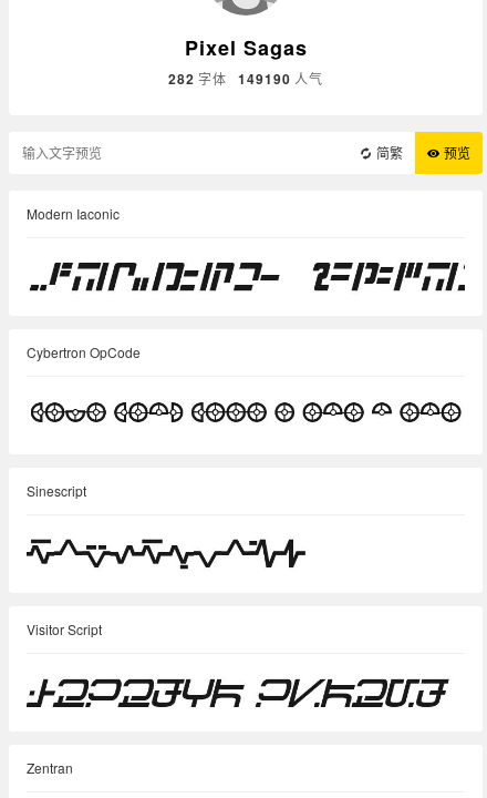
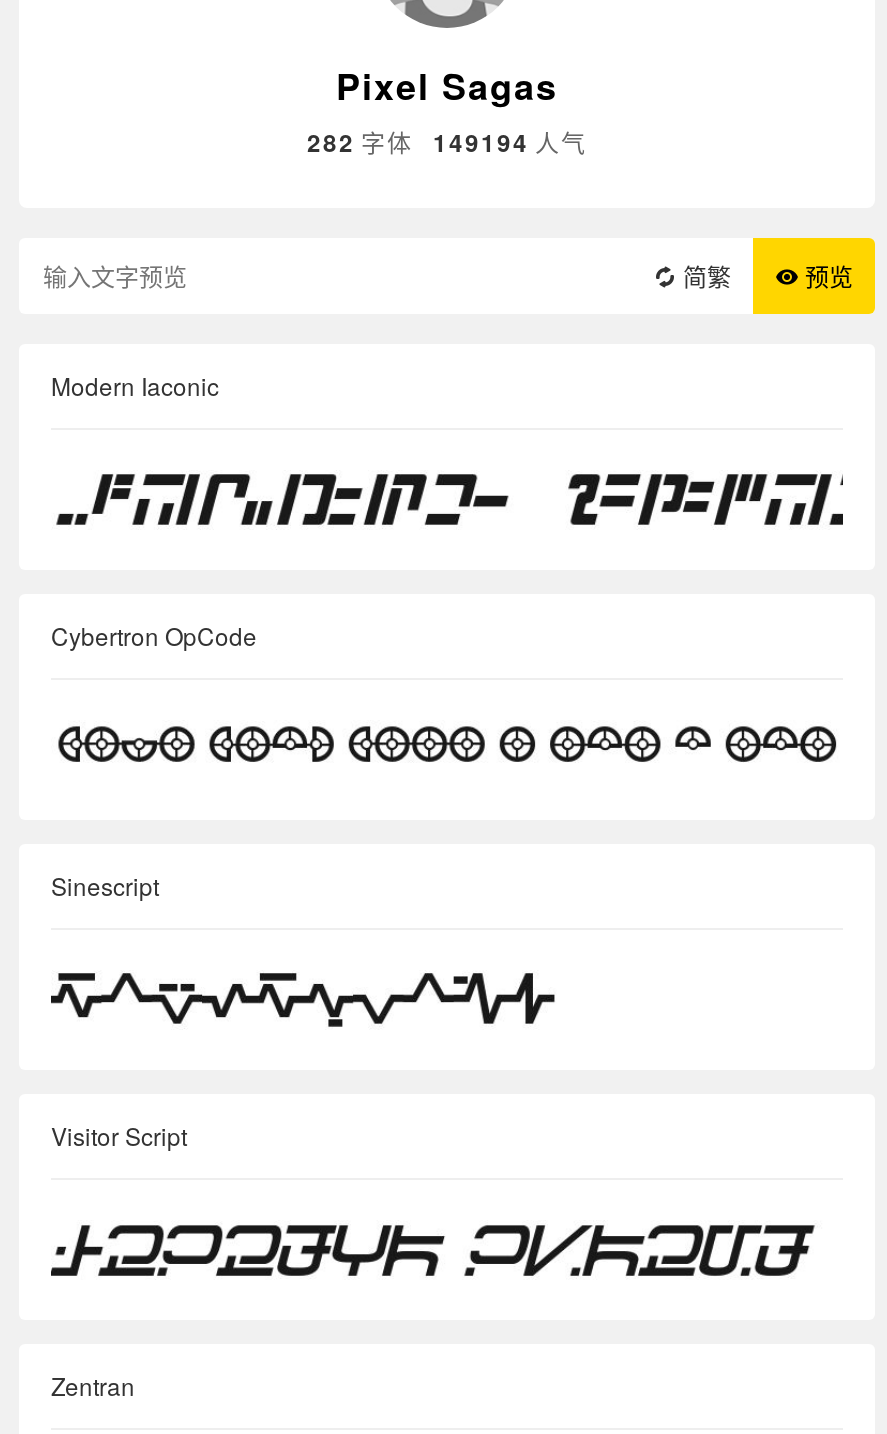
[168,69,323,89] 282 字体 149190 人气 -> [307,124,587,160] 282 字体 149194 人气

